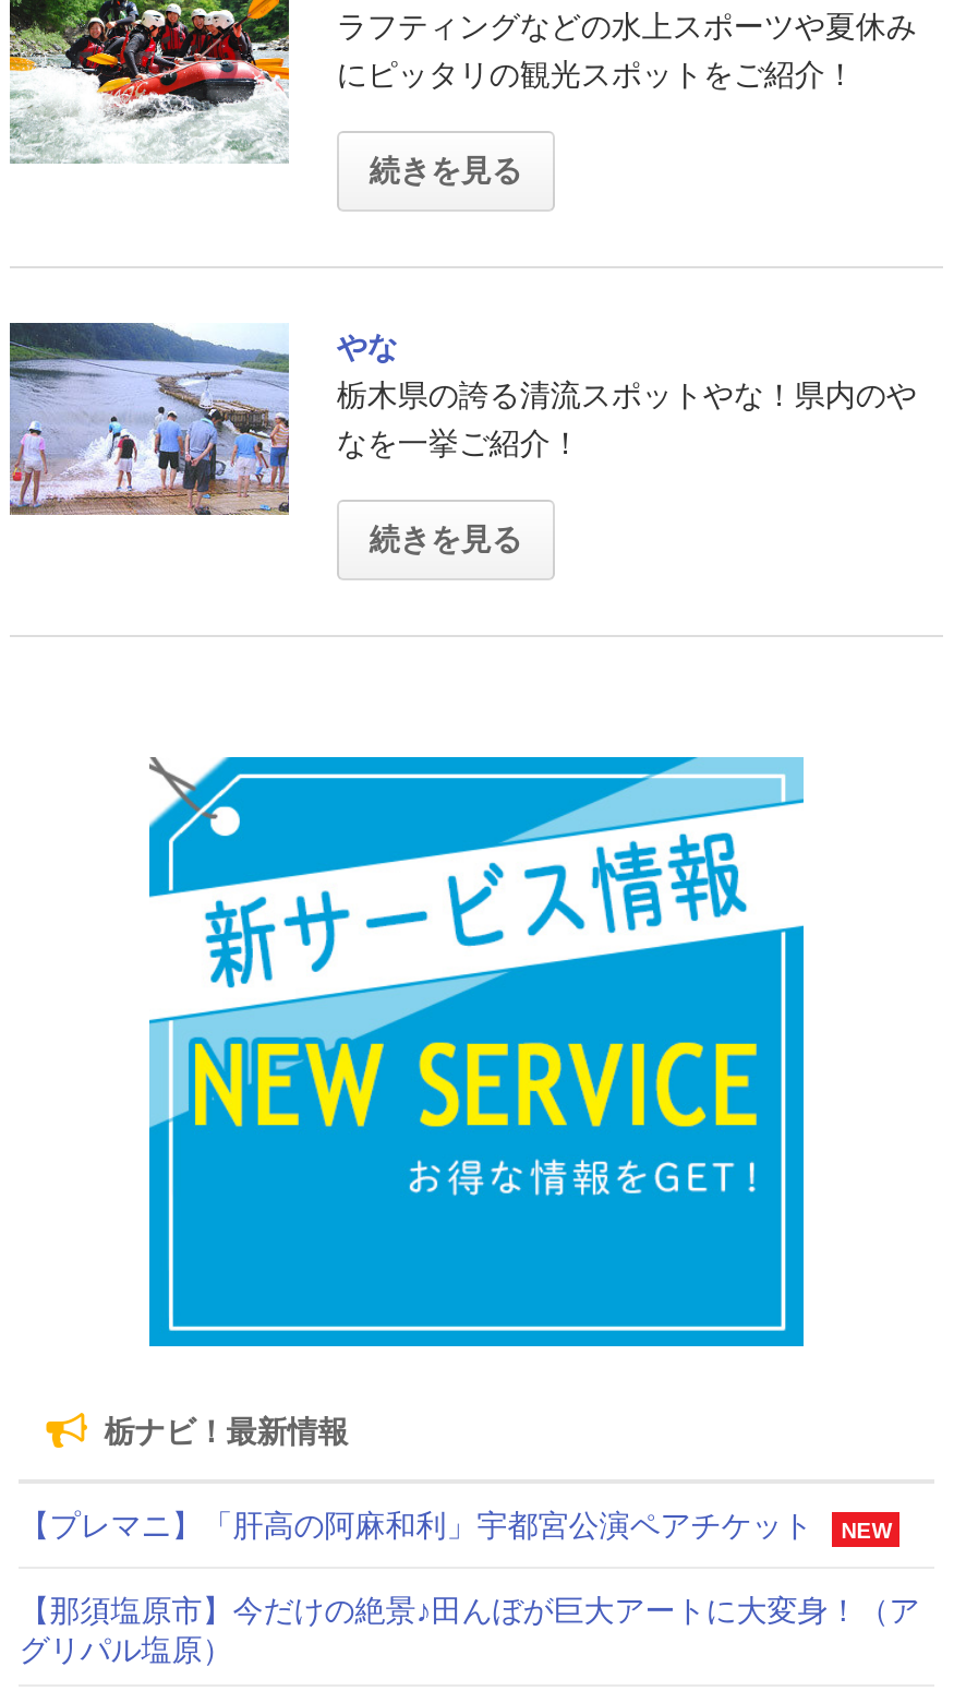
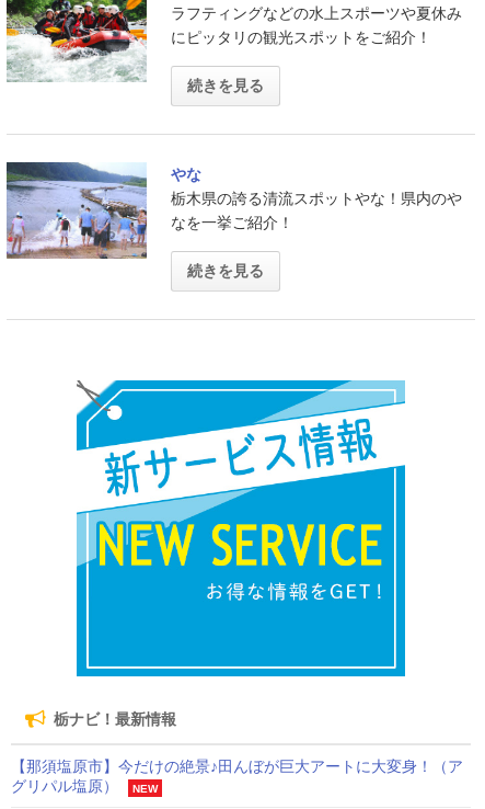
[19,1509,891,1544] 【プレマニ】「肝高の阿麻和利」宇都宮公演ペアチケット | NEW -> none
none -> [133,782,158,794] NEW

